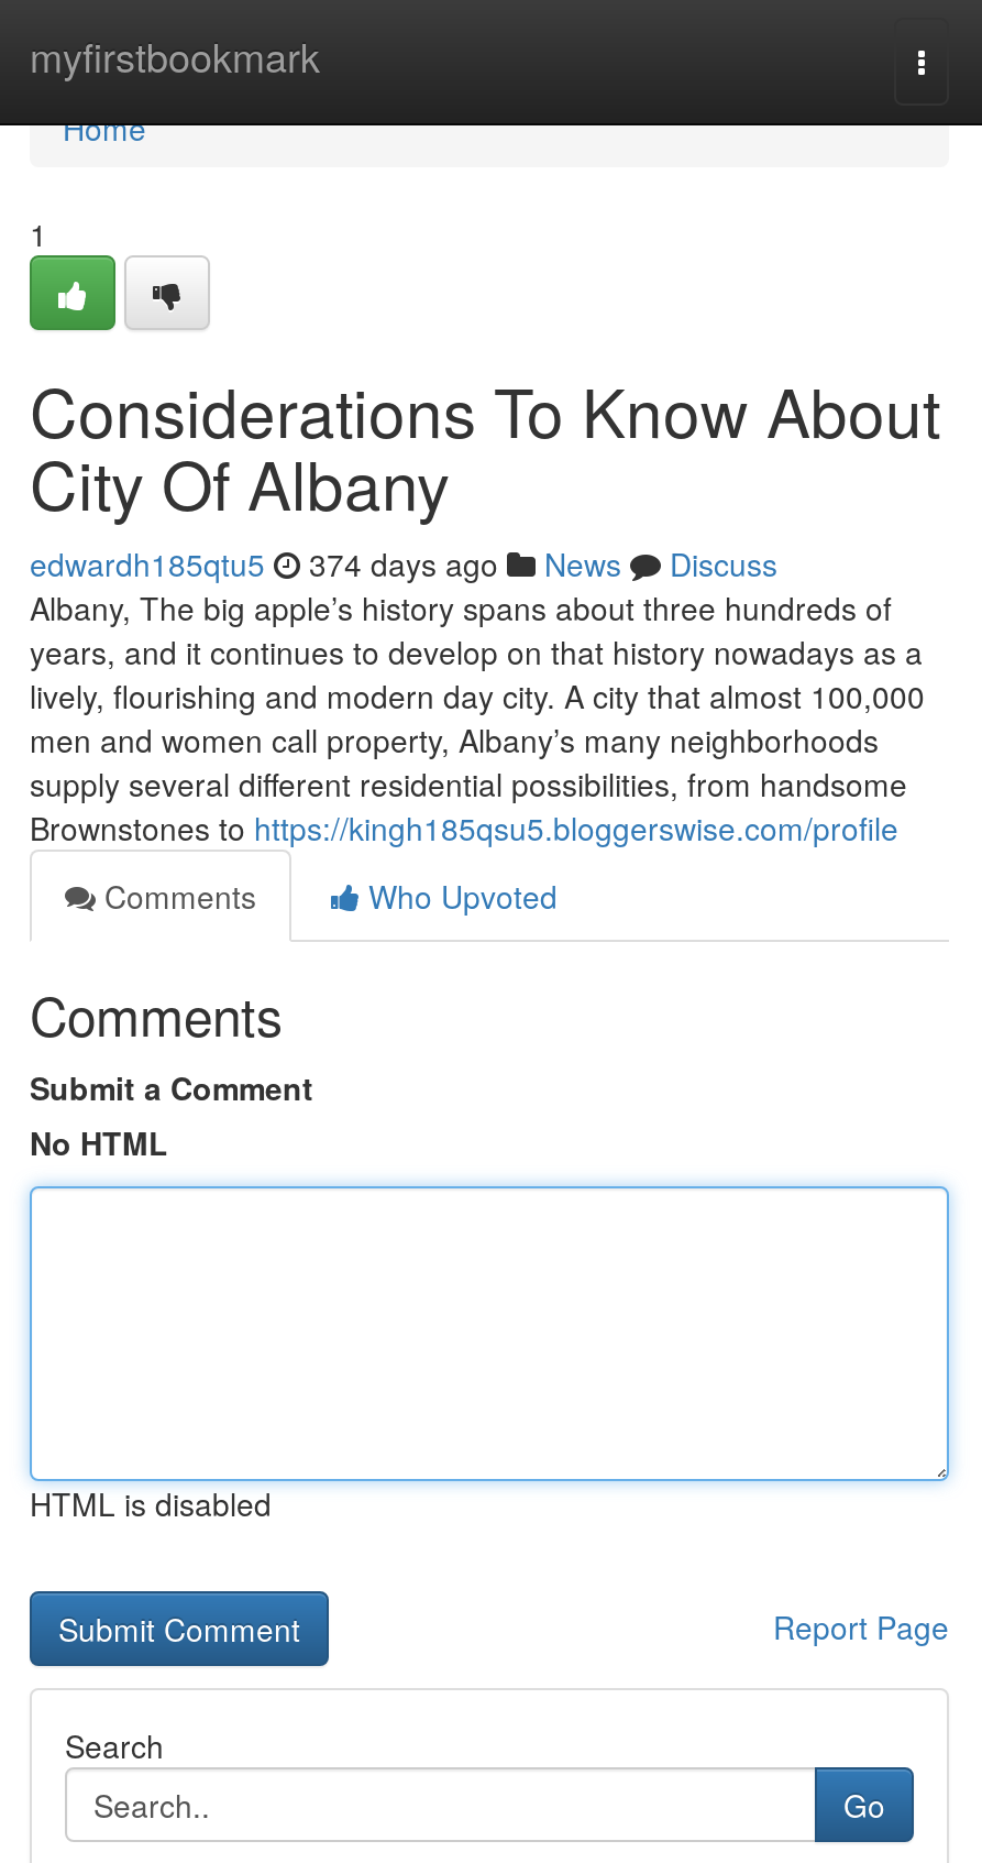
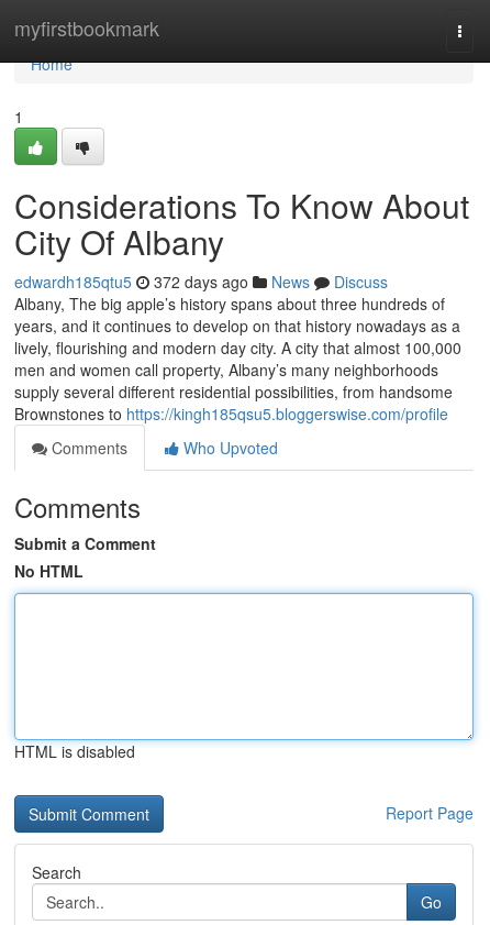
[30,541,777,585] edwardh185qtu5 374 days ago News Discuss -> [14,271,388,293] edwardh185qtu5 372 days ago News Discuss

